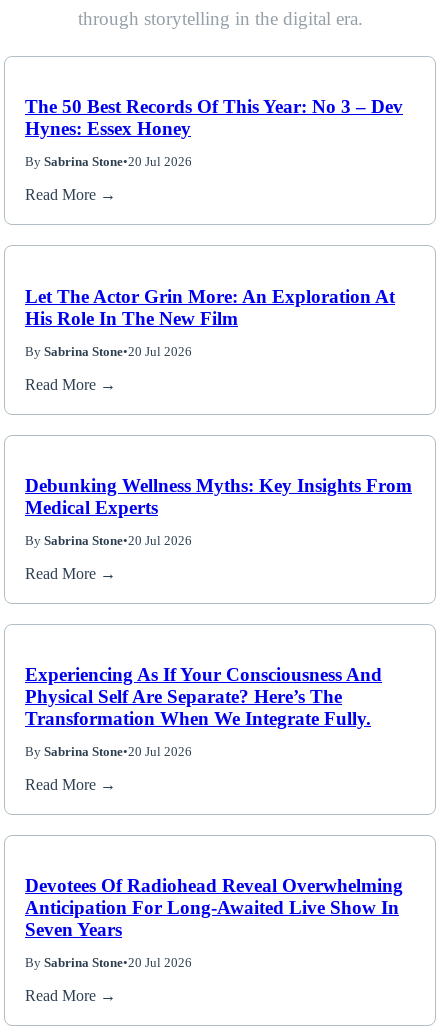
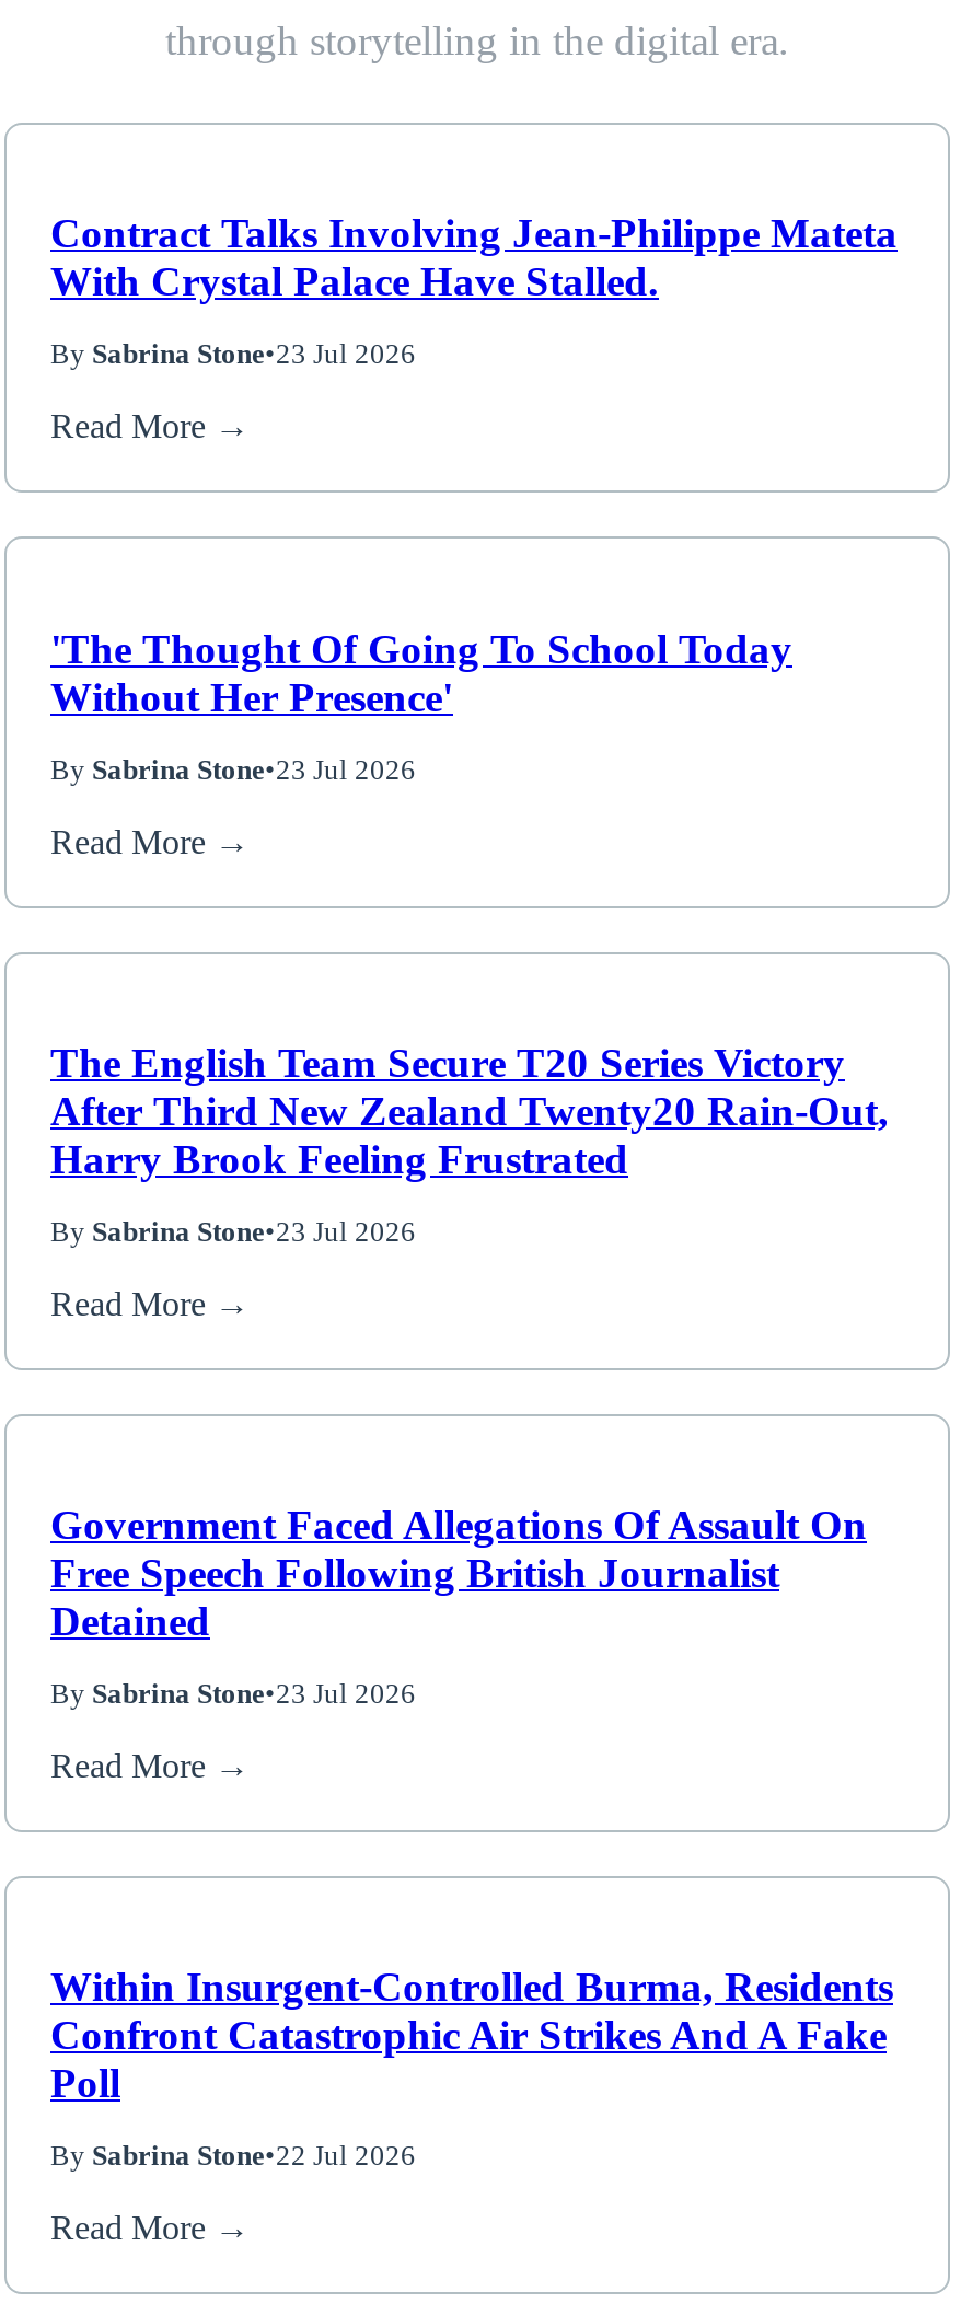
[25,96,403,139] The 50 Best Records Of This Year: No 3 – Dev | Hynes: Essex Honey -> [50,211,898,305] Contract Talks Involving Jean-Philippe Mateta | With Crystal Palace Have Stalled.
[25,155,192,169] By Sabrina Stone•20 Jul 2026 -> [50,340,416,371] By Sabrina Stone•23 Jul 2026
[25,286,395,329] Let The Actor Grin More: An Exploration At | His Role In The New Film -> [50,625,792,719] 'The Thought Of Going To School Today | Without Her Presence'
[25,345,192,359] By Sabrina Stone•20 Jul 2026 -> [50,754,416,785] By Sabrina Stone•23 Jul 2026
[25,475,412,518] Debunking Wellness Myths: Key Insights From | Medical Experts -> [50,1039,889,1182] The English Team Secure T20 Series Victory | After Third New Zealand Twenty20 Rain-Out, | Harry Brook Feeling Frustrated
[25,534,192,548] By Sabrina Stone•20 Jul 2026 -> [50,1217,416,1247] By Sabrina Stone•23 Jul 2026
[25,664,382,729] Experiencing As If Your Consciousness And | Physical Self Are Separate? Here’s The | Transformation When We Integrate Fully. -> [50,1502,867,1644] Government Faced Allegations Of Assault On | Free Speech Following British Journalist | Detained
[25,745,192,759] By Sabrina Stone•20 Jul 2026 -> [50,1679,416,1709] By Sabrina Stone•23 Jul 2026
[25,875,403,940] Devotees Of Radiohead Reveal Overwhelming | Anticipation For Long-Awaited Live Show In | Seven Years -> [50,1964,893,2106] Within Insurgent-Controlled Burma, Residents | Confront Catastrophic Air Strikes And A Fake | Poll
[25,956,192,970] By Sabrina Stone•20 Jul 2026 -> [50,2141,416,2172] By Sabrina Stone•22 Jul 2026

